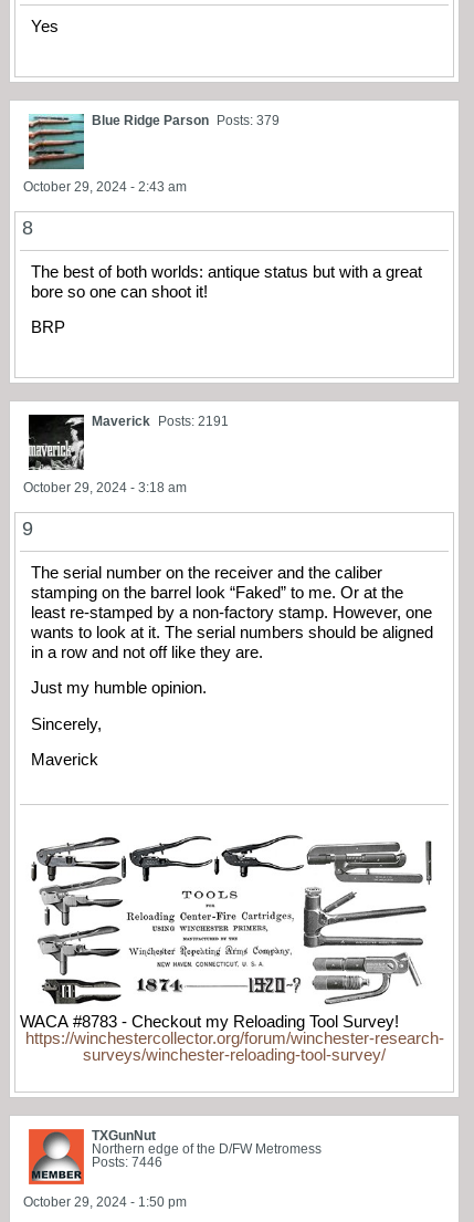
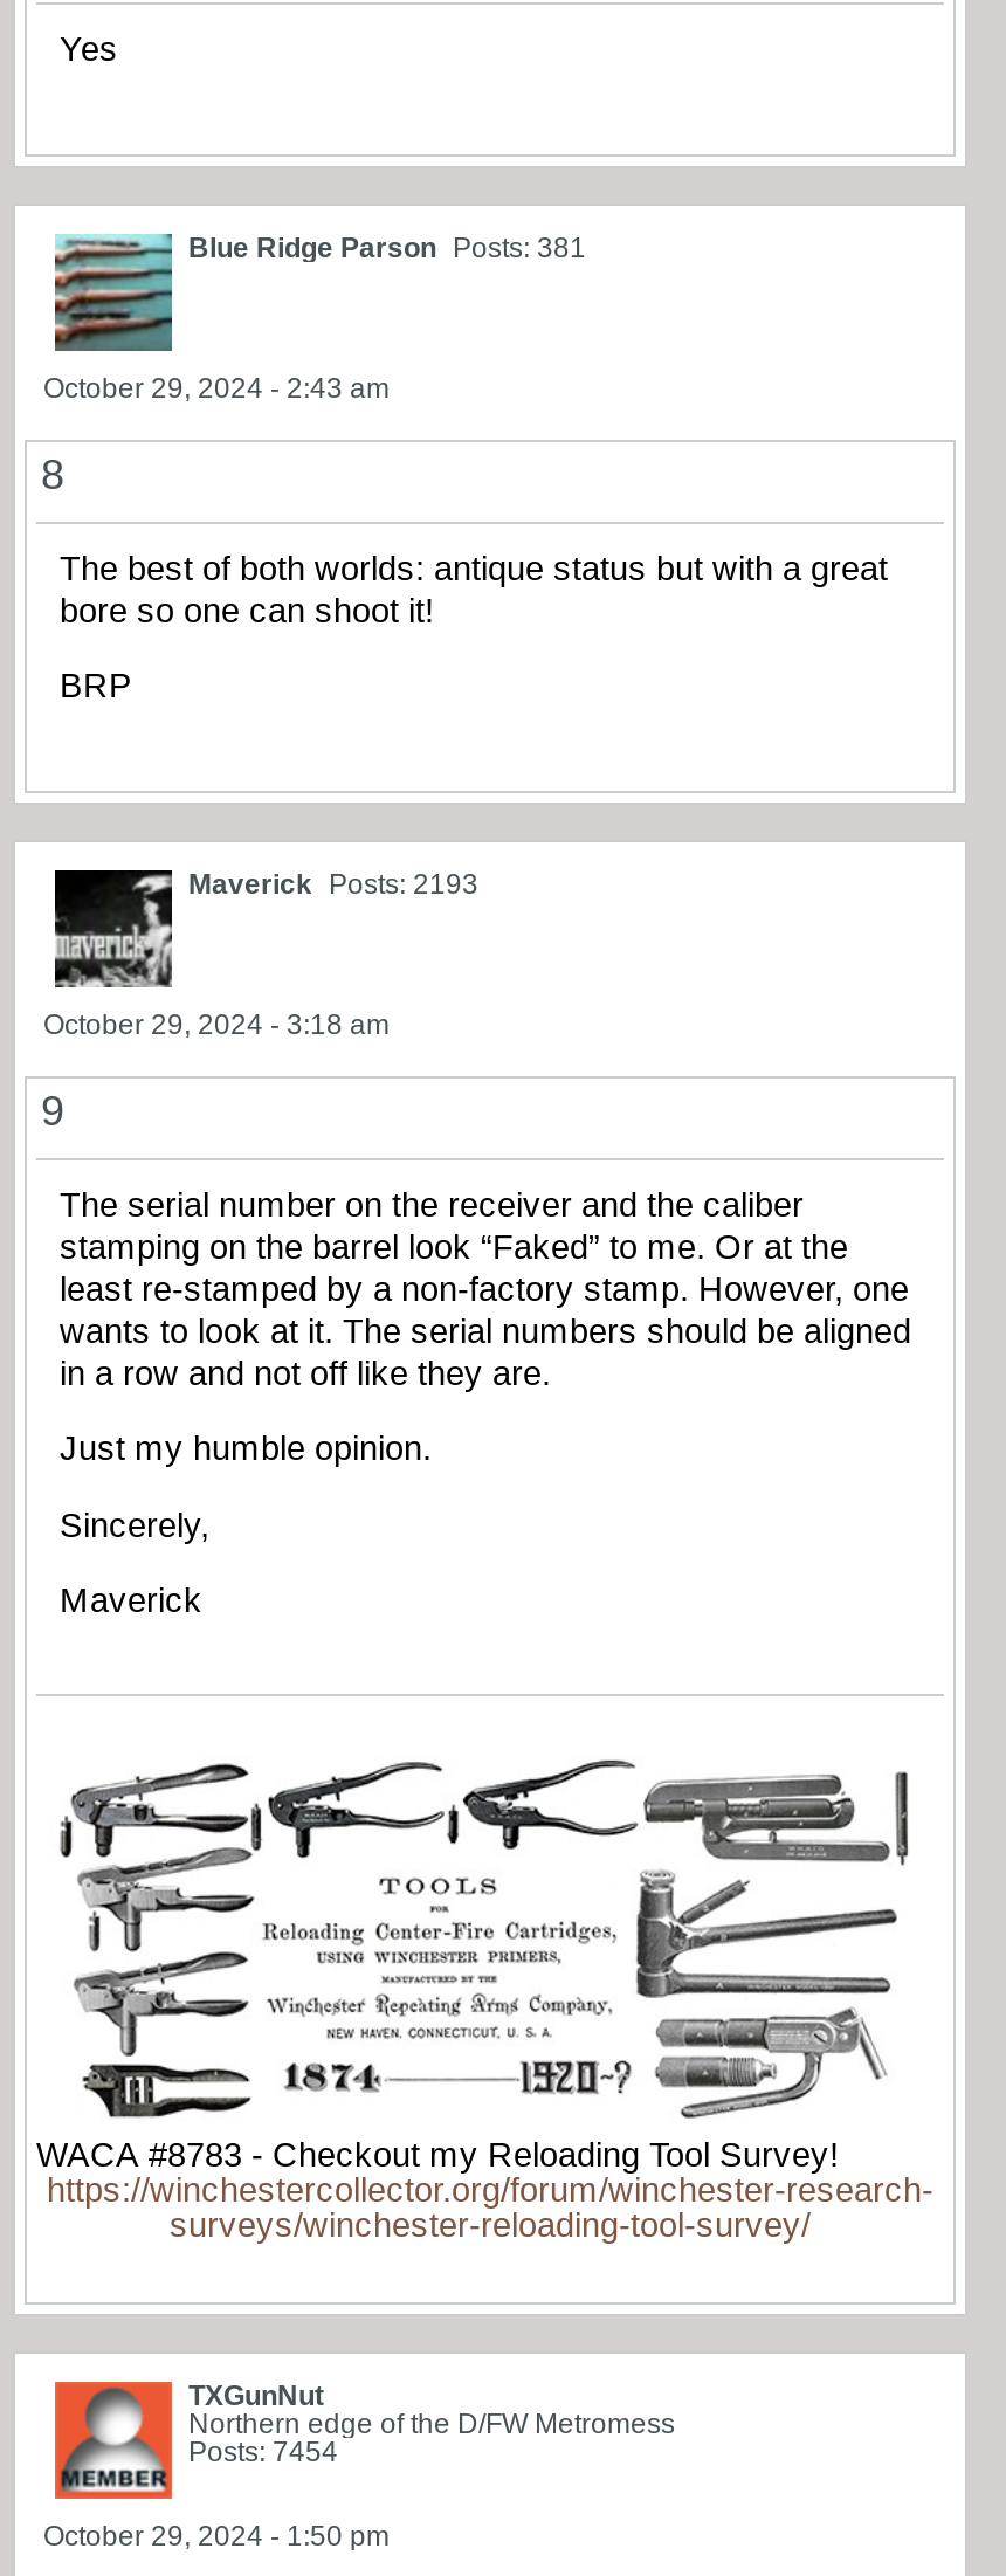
[92,113,280,128] Blue Ridge Parson Posts: 379 -> [188,231,586,264] Blue Ridge Parson Posts: 381
[92,413,229,429] Maverick Posts: 2191 -> [188,868,478,901] Maverick Posts: 2193
[92,1155,162,1170] Posts: 7446 -> [188,2436,338,2468] Posts: 7454

